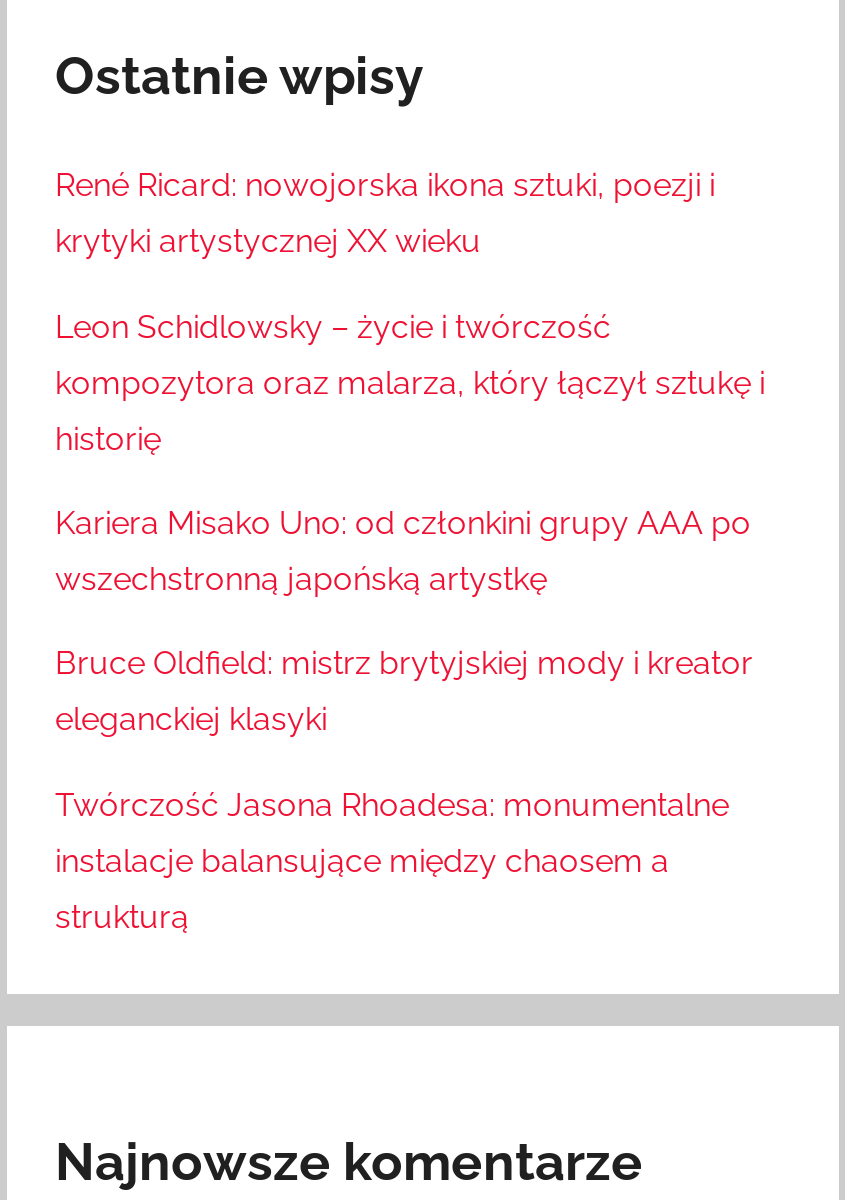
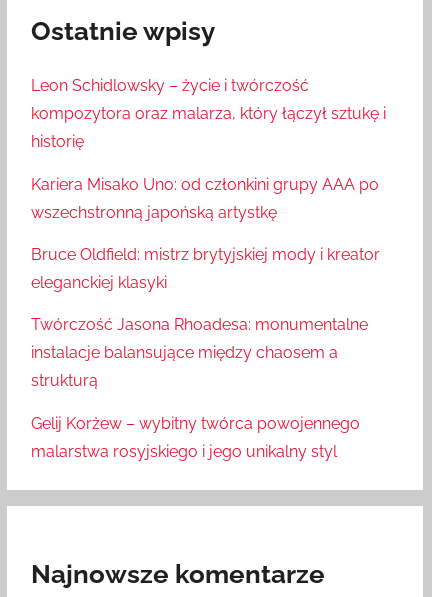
[55,166,715,260] René Ricard: nowojorska ikona sztuki, poezji i | krytyki artystycznej XX wieku -> none
moved [55,307,765,935] -> [31,76,386,390]: Leon Schidlowsky – życie i twórczość | kompozytora oraz malarza, który łączył sztukę i | historię | ... | instalacje balansujące między chaosem a | strukturą
none -> [31,414,360,461] Gelij Korżew – wybitny twórca powojennego | malarstwa rosyjskiego i jego unikalny styl

